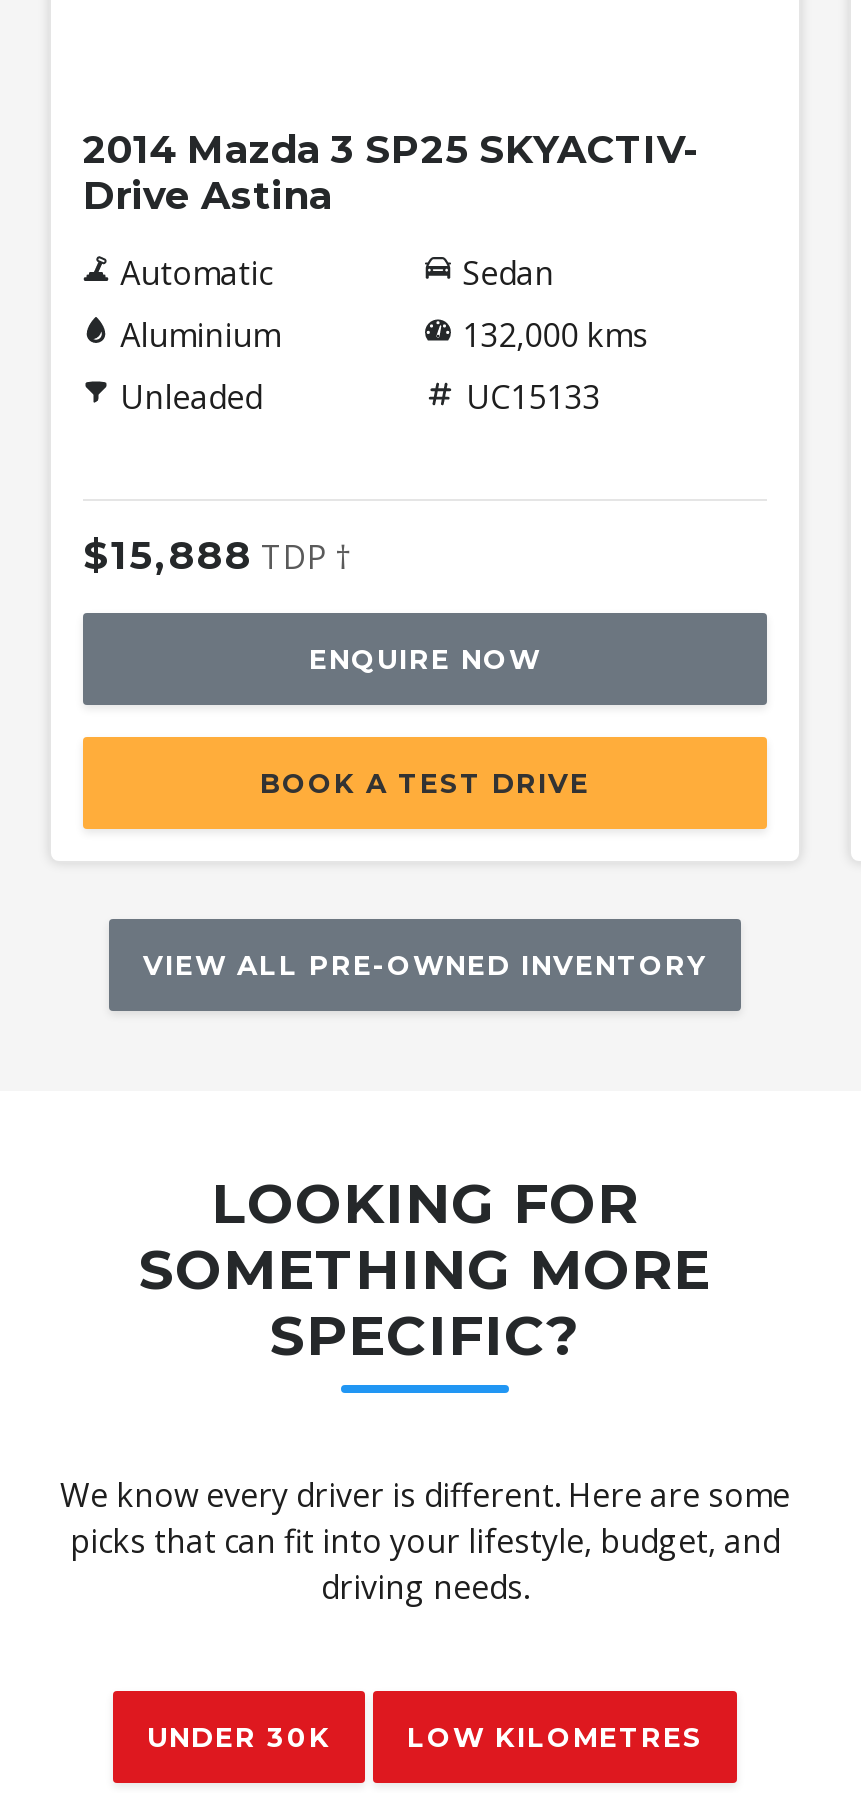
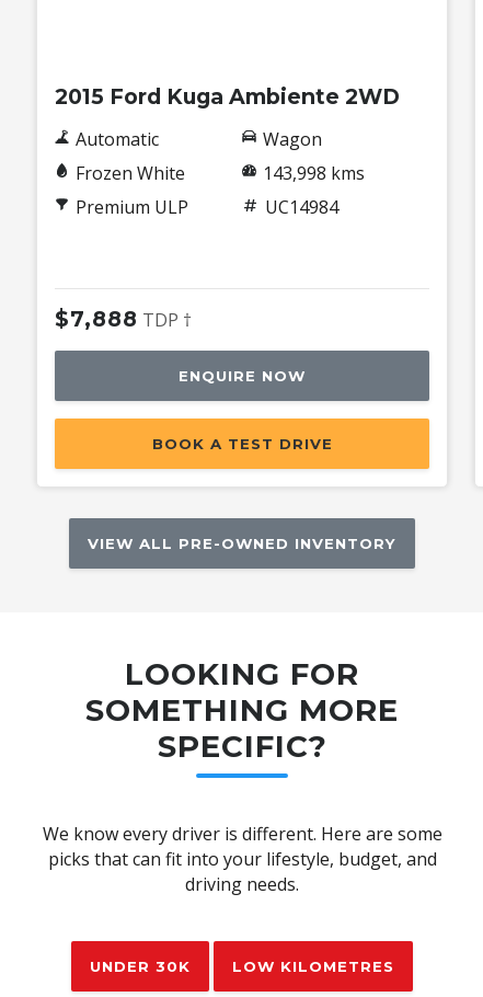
[83,125,697,219] 2014 Mazda 3 SP25 SKYACTIV- | Drive Astina -> [55,83,400,109] 2015 Ford Kuga Ambiente 2WD
moved [120,251,272,295] -> [75,127,158,151]: Automatic
[462,251,648,419] Sedan | 132,000 kms | UC15133 -> [262,127,364,219] Wagon | 143,998 kms | UC14984
[120,313,280,419] Aluminium | Unleaded -> [75,161,188,219] Frozen White | Premium ULP
[83,531,351,579] $15,888 TDP † -> [55,305,192,332] $7,888 TDP †

